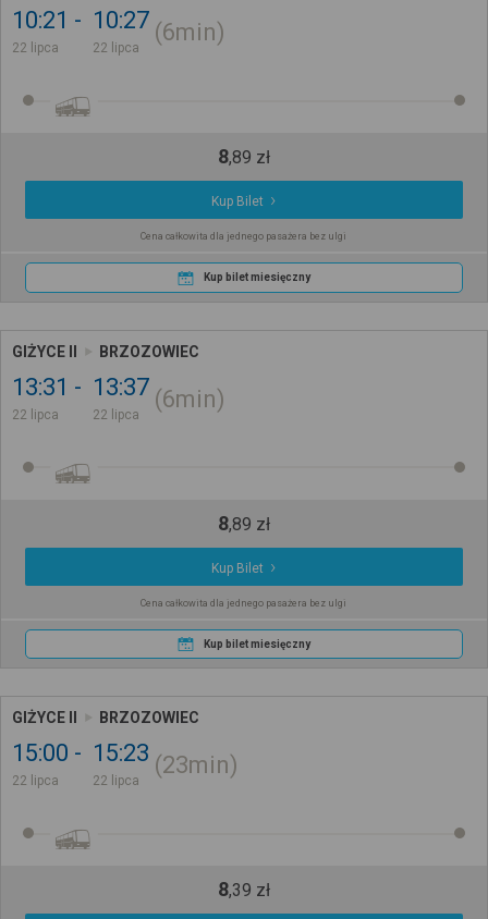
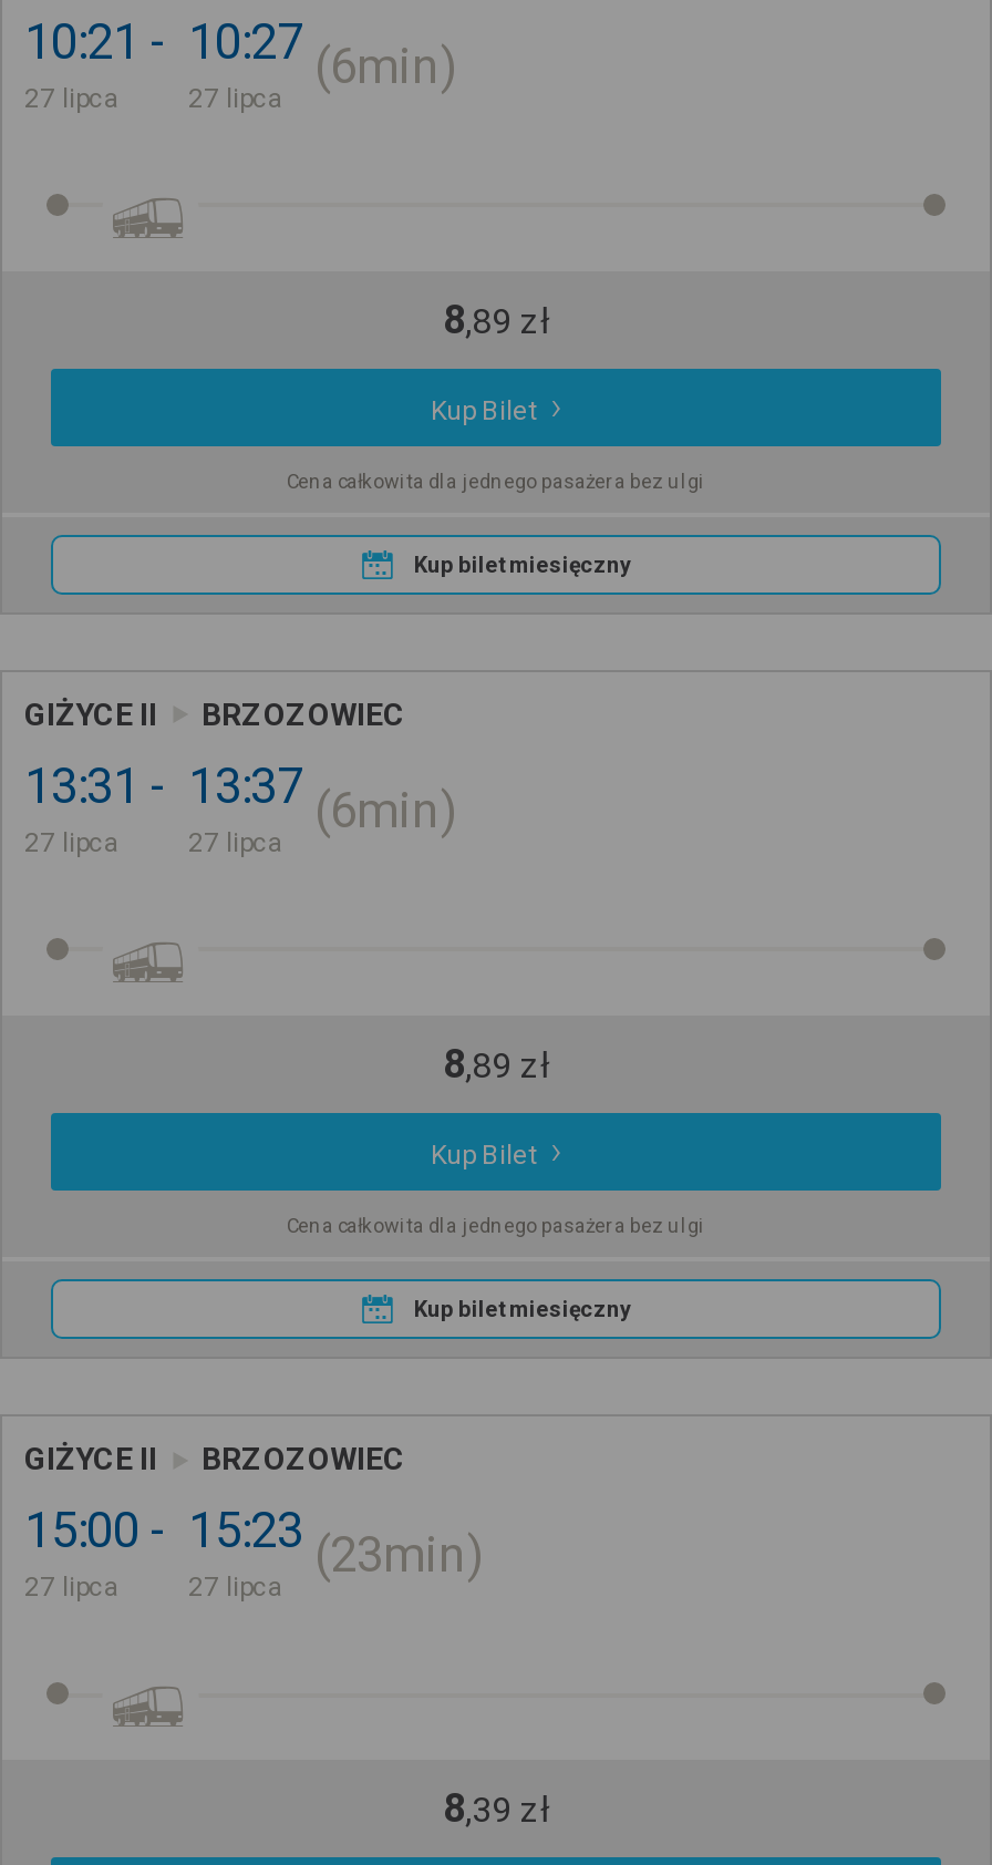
[12,41,59,56] 22 lipca -> [24,82,120,113] 27 lipca
[93,41,139,56] 22 lipca -> [188,82,283,113] 27 lipca
[12,407,59,422] 22 lipca -> [24,827,120,858] 27 lipca
[93,407,139,422] 22 lipca -> [188,827,283,858] 27 lipca
[12,773,59,789] 22 lipca -> [24,1572,120,1603] 27 lipca
[93,773,139,789] 22 lipca -> [188,1572,283,1603] 27 lipca

